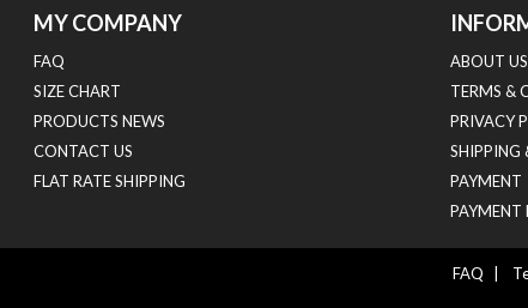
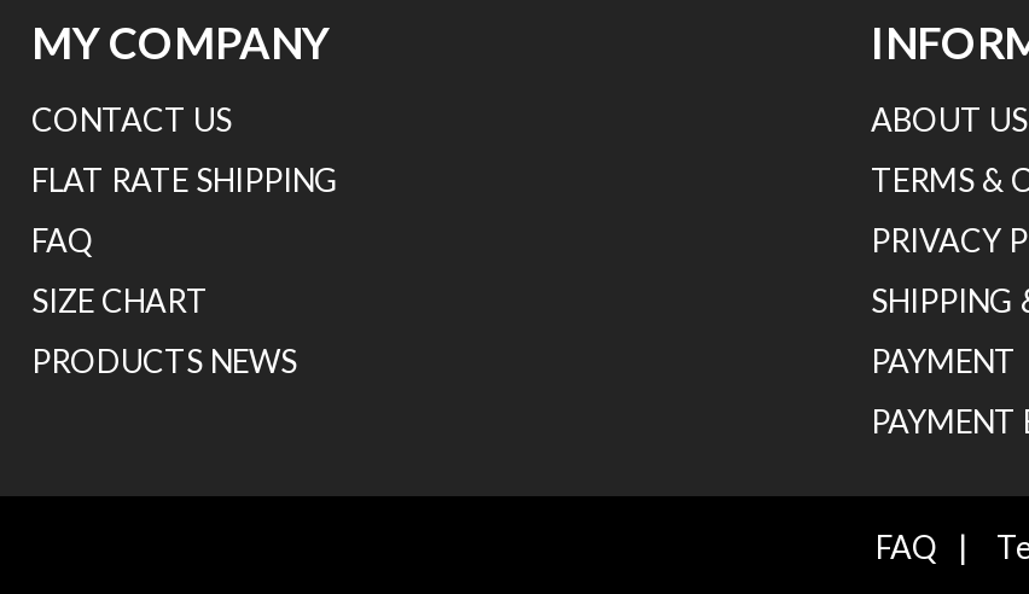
moved [34,52,165,131] -> [31,221,297,381]: FAQ | SIZE CHART | PRODUCTS NEWS
moved [34,142,186,191] -> [31,101,338,200]: CONTACT US | FLAT RATE SHIPPING

